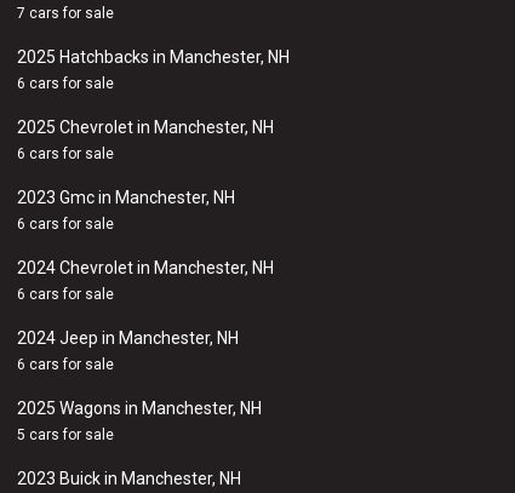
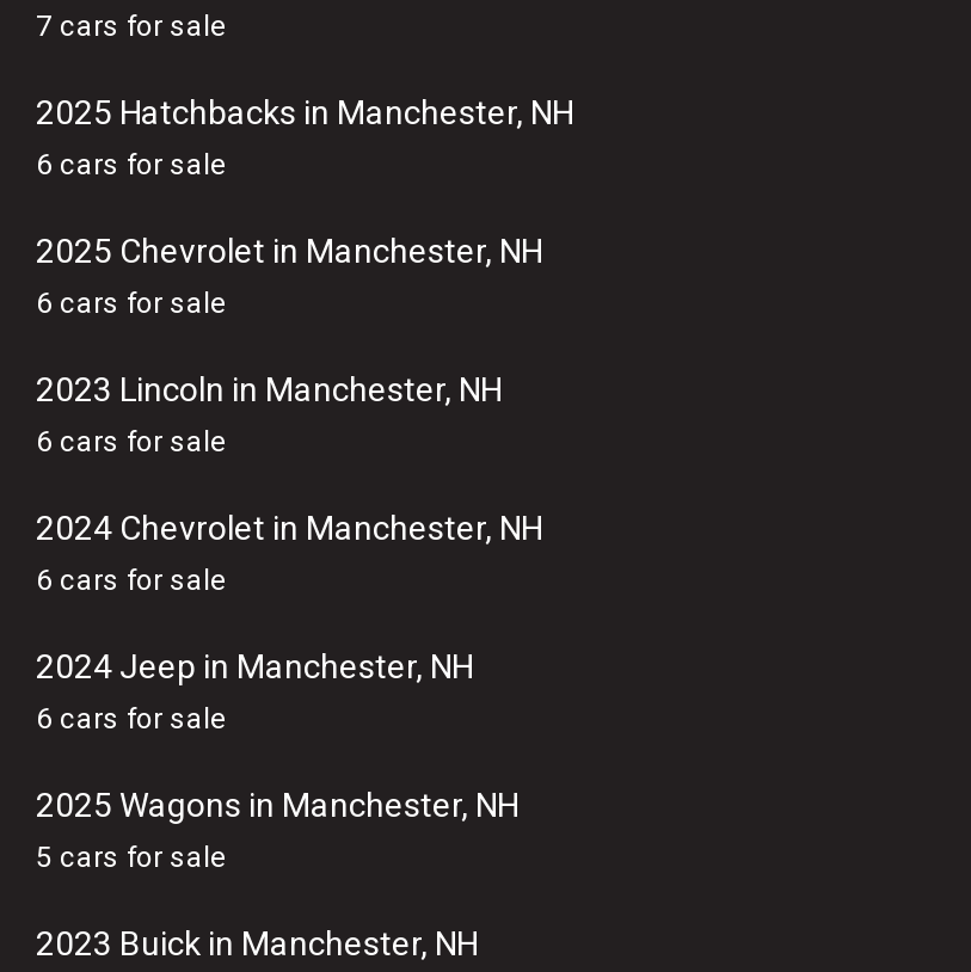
[17,188,235,207] 2023 Gmc in Manchester, NH -> [36,370,502,408] 2023 Lincoln in Manchester, NH

